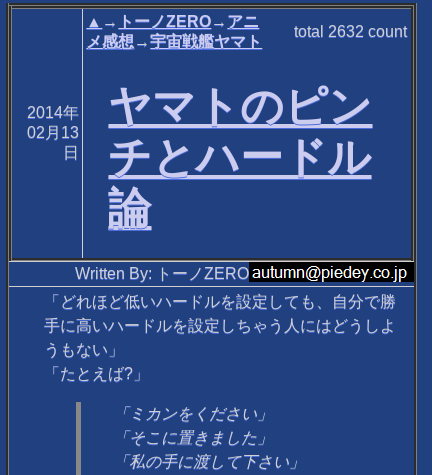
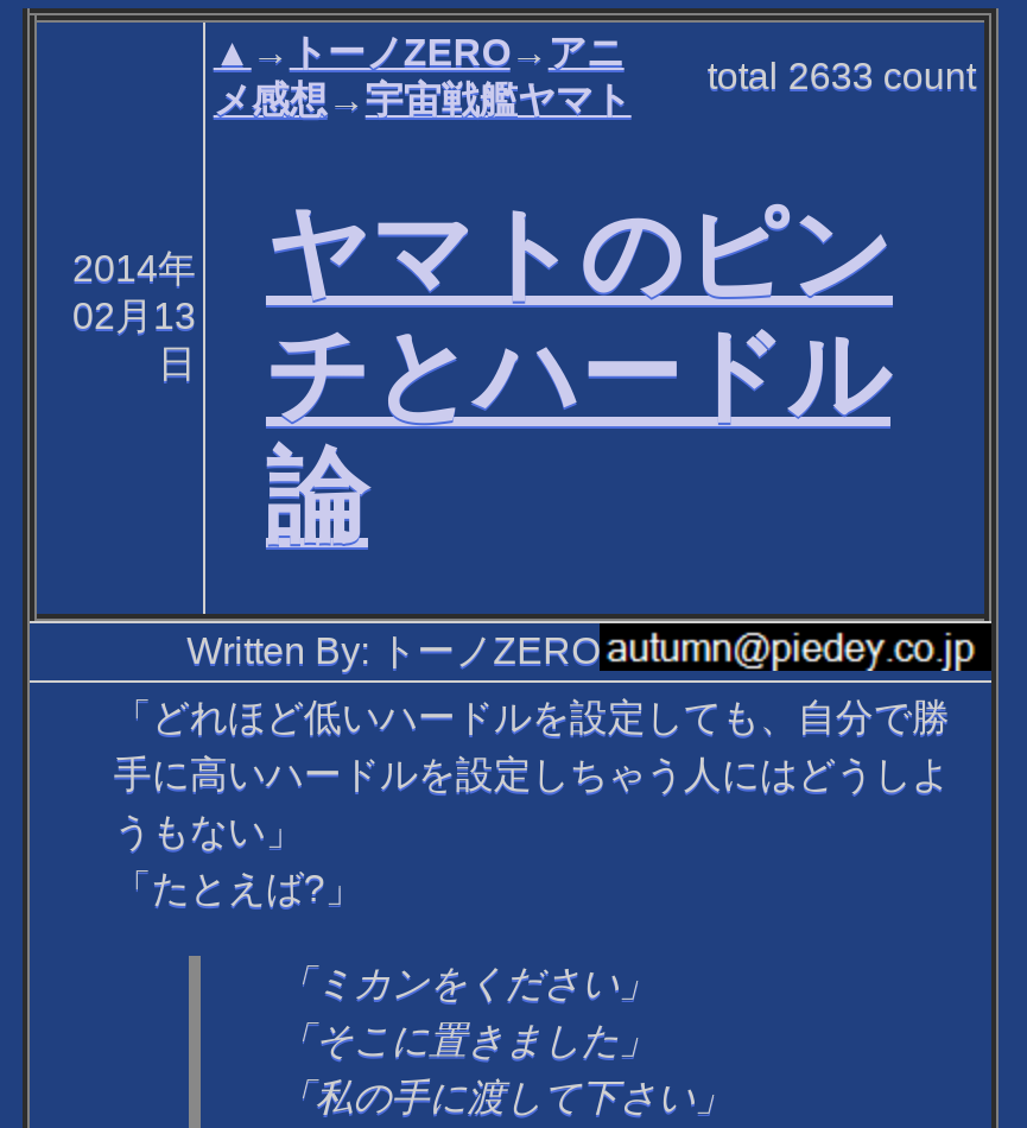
[294,23,407,40] total 2632 count -> [707,57,975,97] total 2633 count

